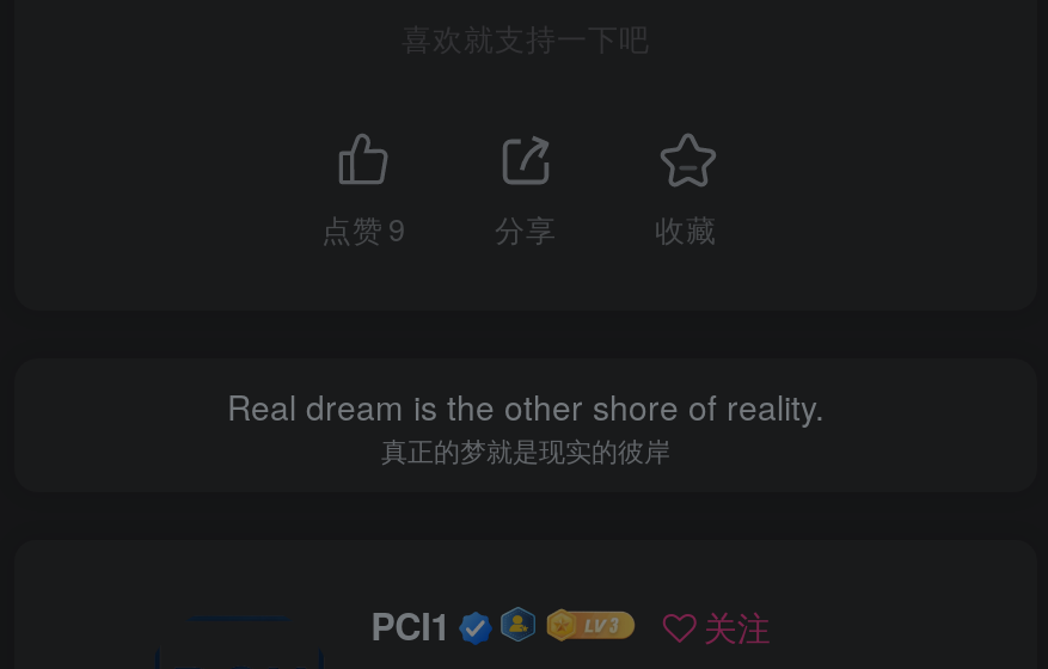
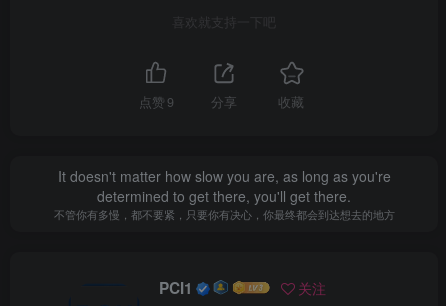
[227,381,825,467] Real dream is the other shore of reality. | 真正的梦就是现实的彼岸 -> [53,166,394,222] It doesn't matter how slow you are, as long as you're | determined to get there, you'll get there. | 不管你有多慢，都不要紧，只要你有决心，你最终都会到达想去的地方

